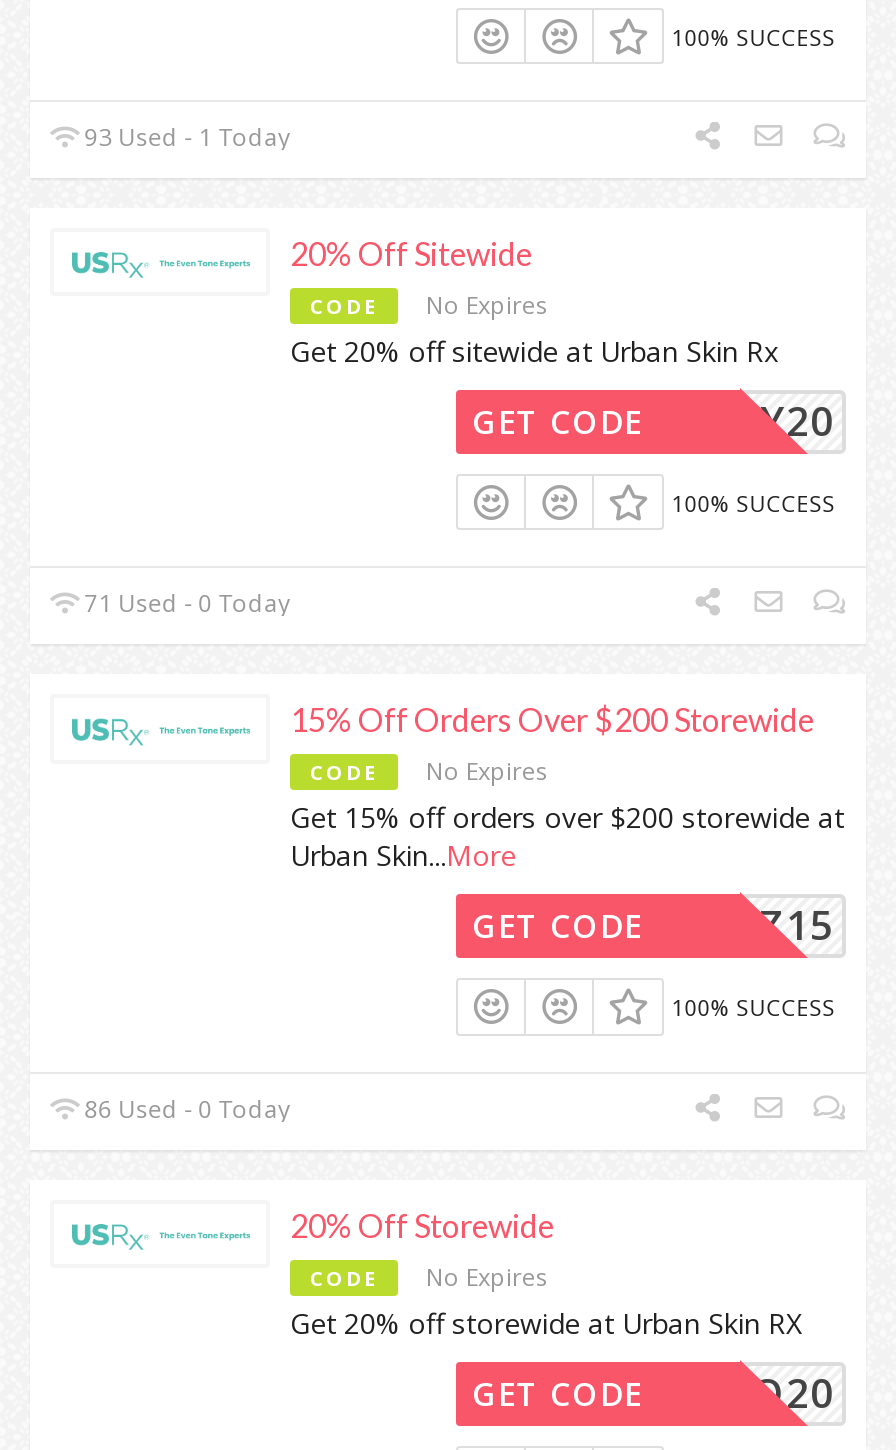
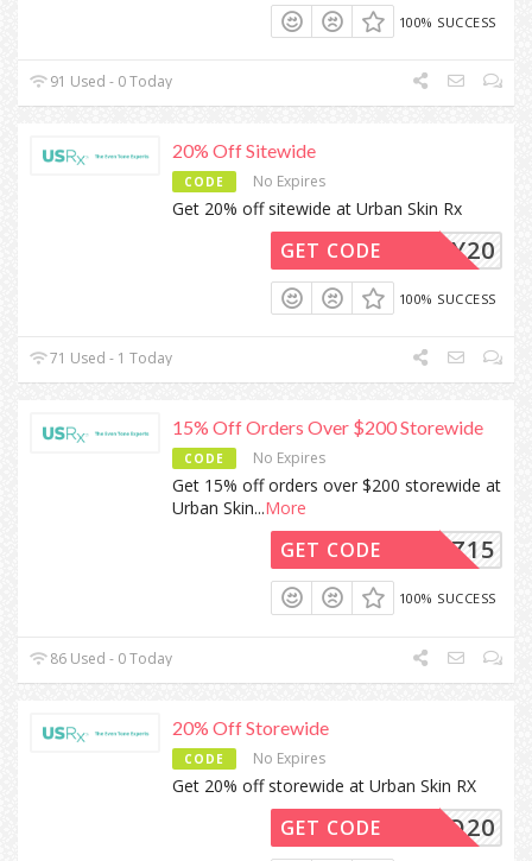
[78,120,290,154] 93 Used - 1 Today -> [47,71,172,91] 91 Used - 0 Today
[78,587,290,621] 71 Used - 0 Today -> [47,349,172,369] 71 Used - 1 Today

